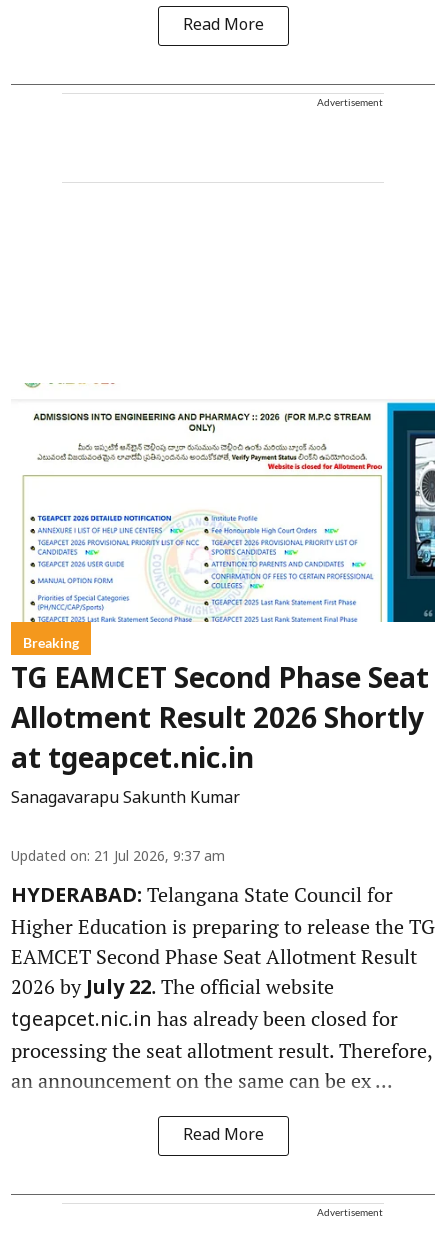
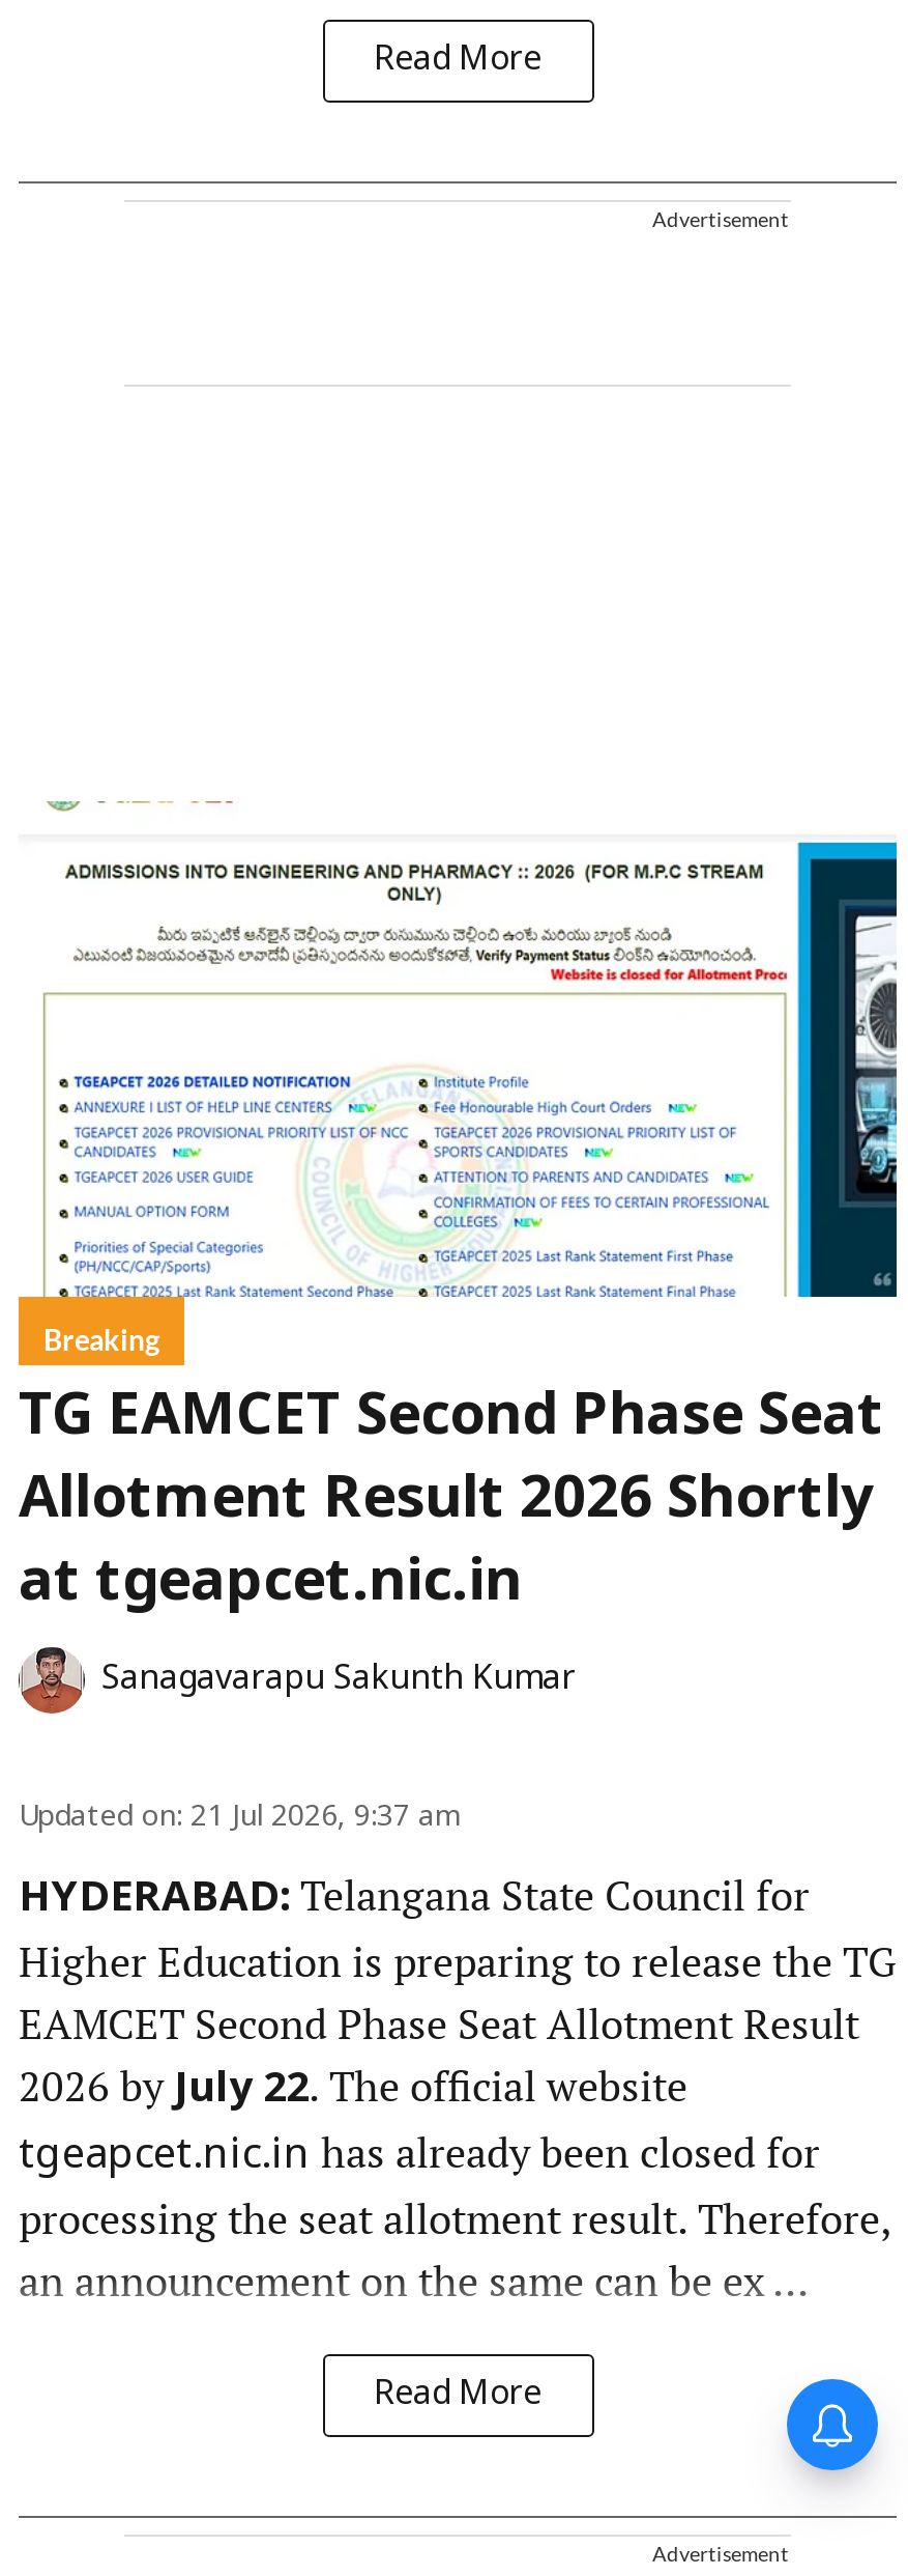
none -> [785,2377,880,2485] [image]

